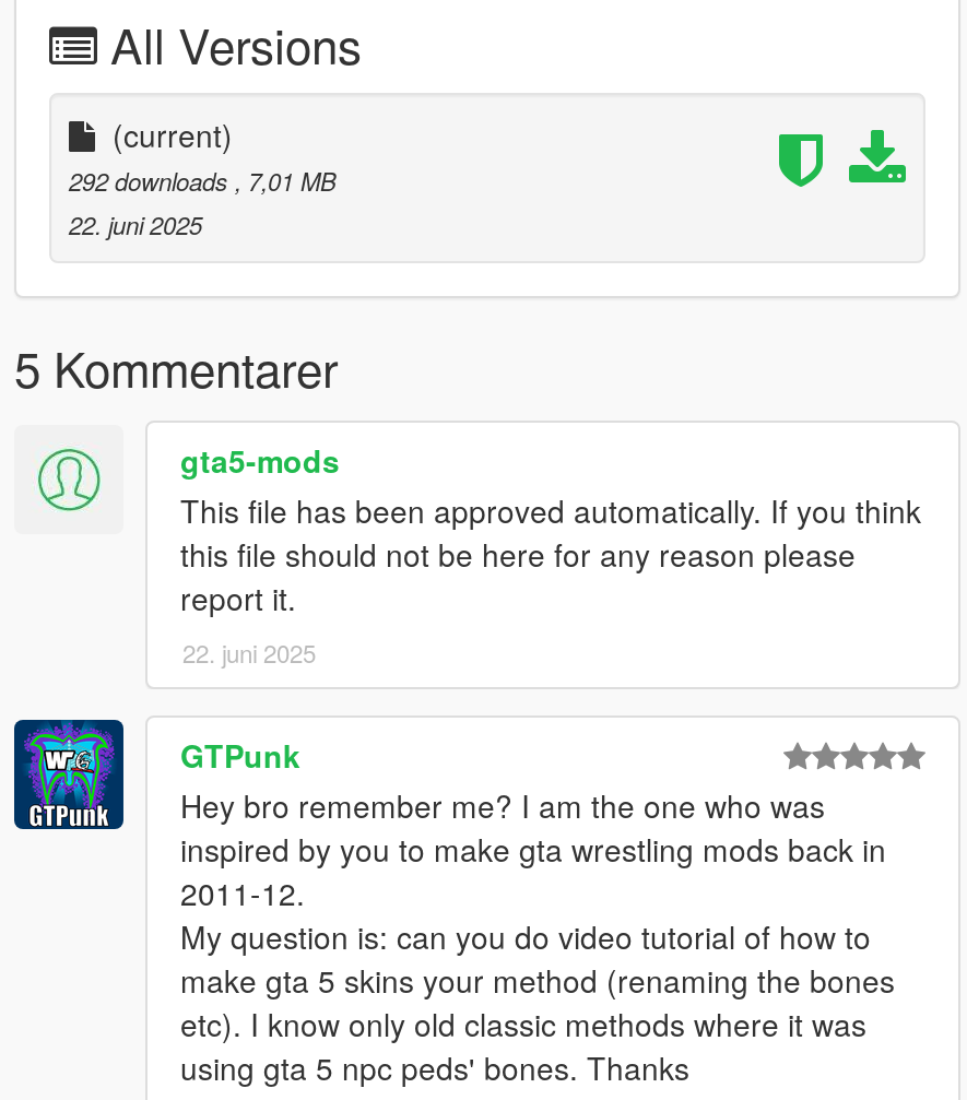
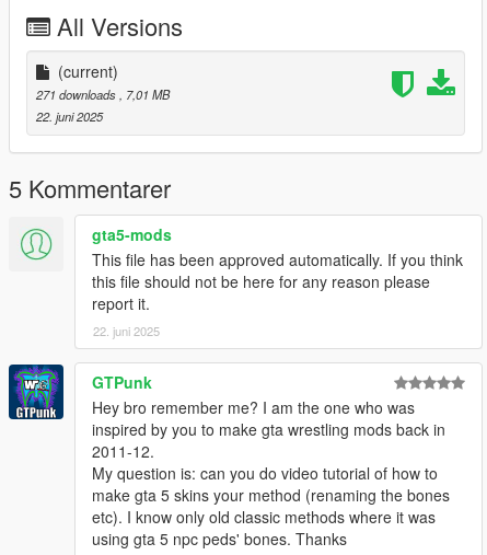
[69,163,335,198] 292 downloads, 7,01 MB -> [36,86,170,103] 271 downloads, 7,01 MB

